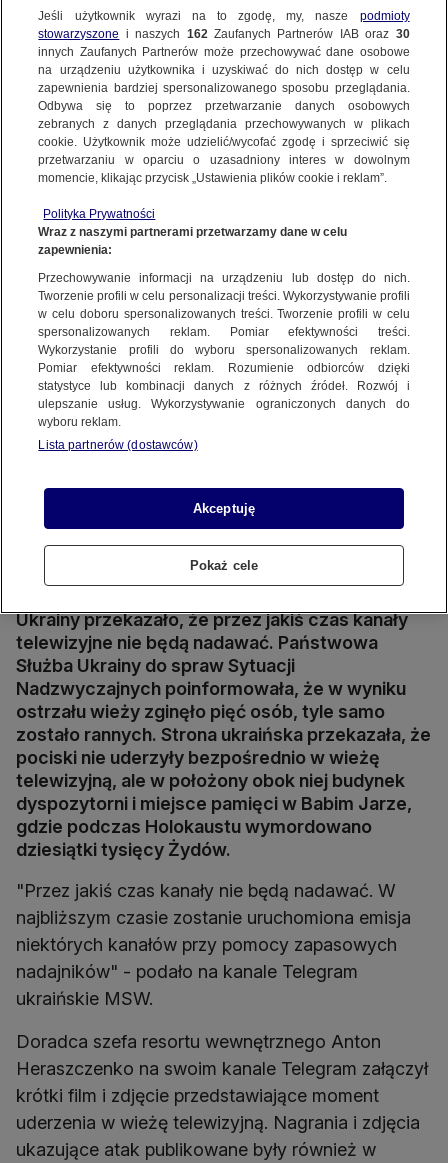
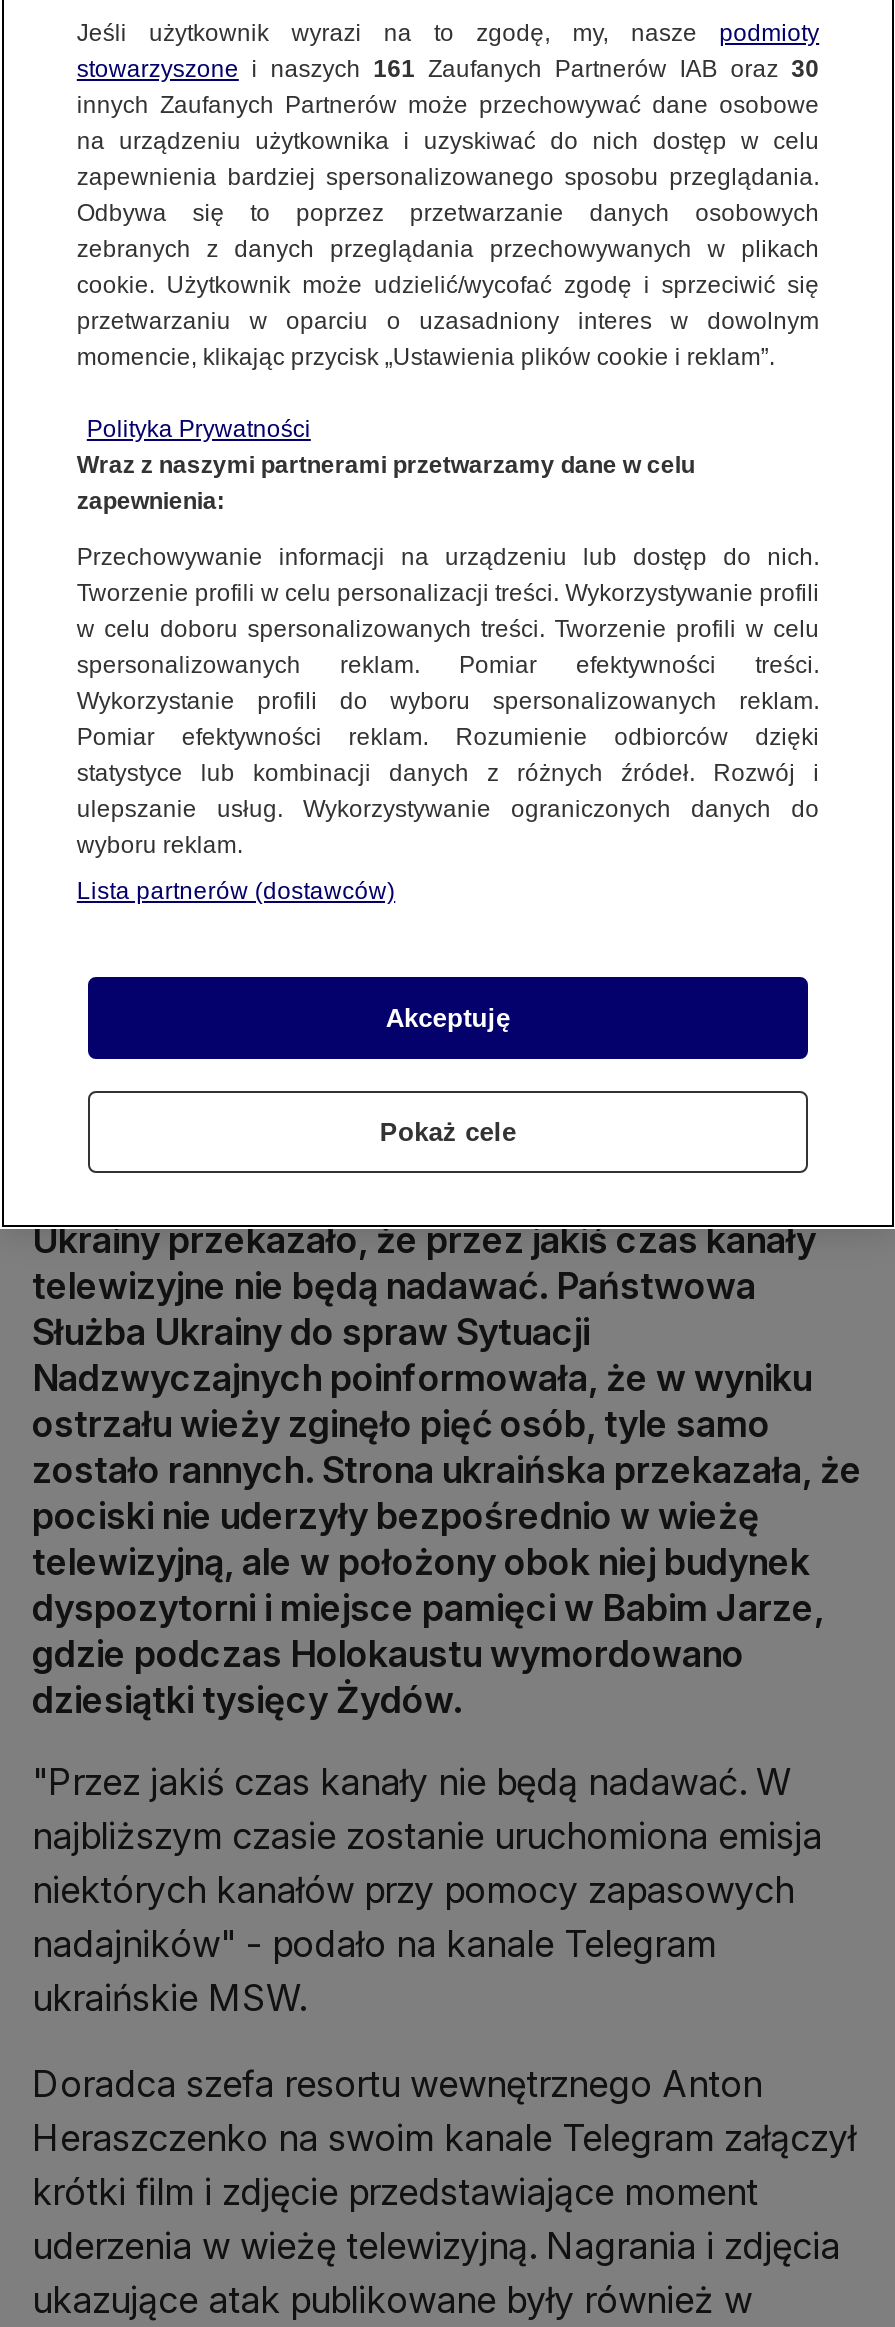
[38,27,410,41] stowarzyszone i naszych 162 Zaufanych Partnerów IAB oraz 30 -> [77,55,819,83] stowarzyszone i naszych 161 Zaufanych Partnerów IAB oraz 30

